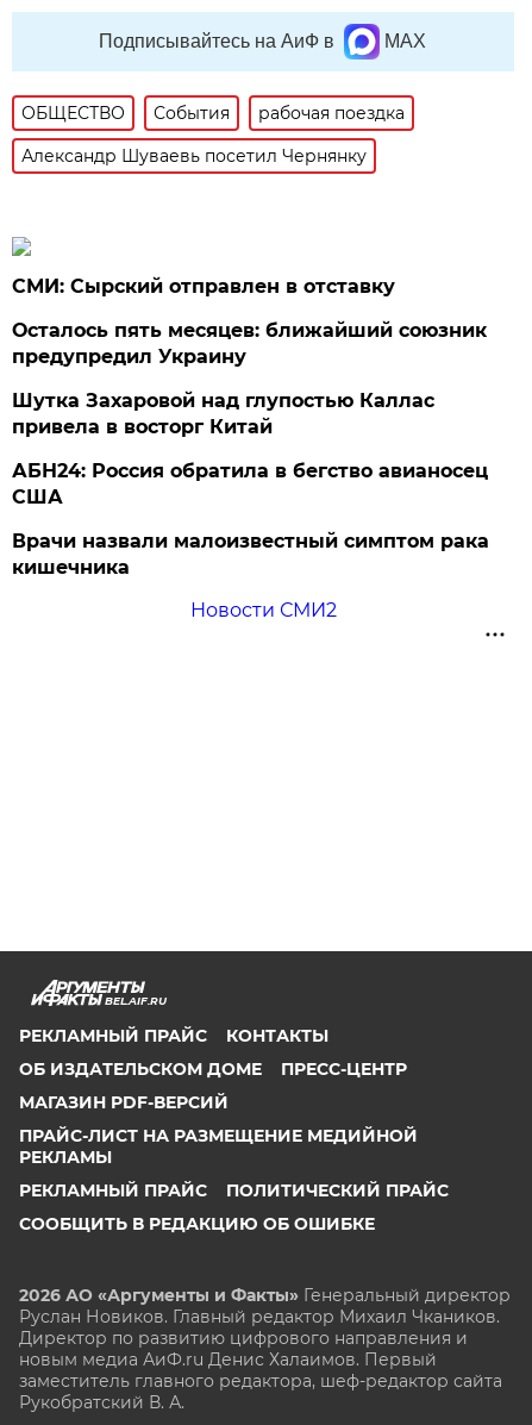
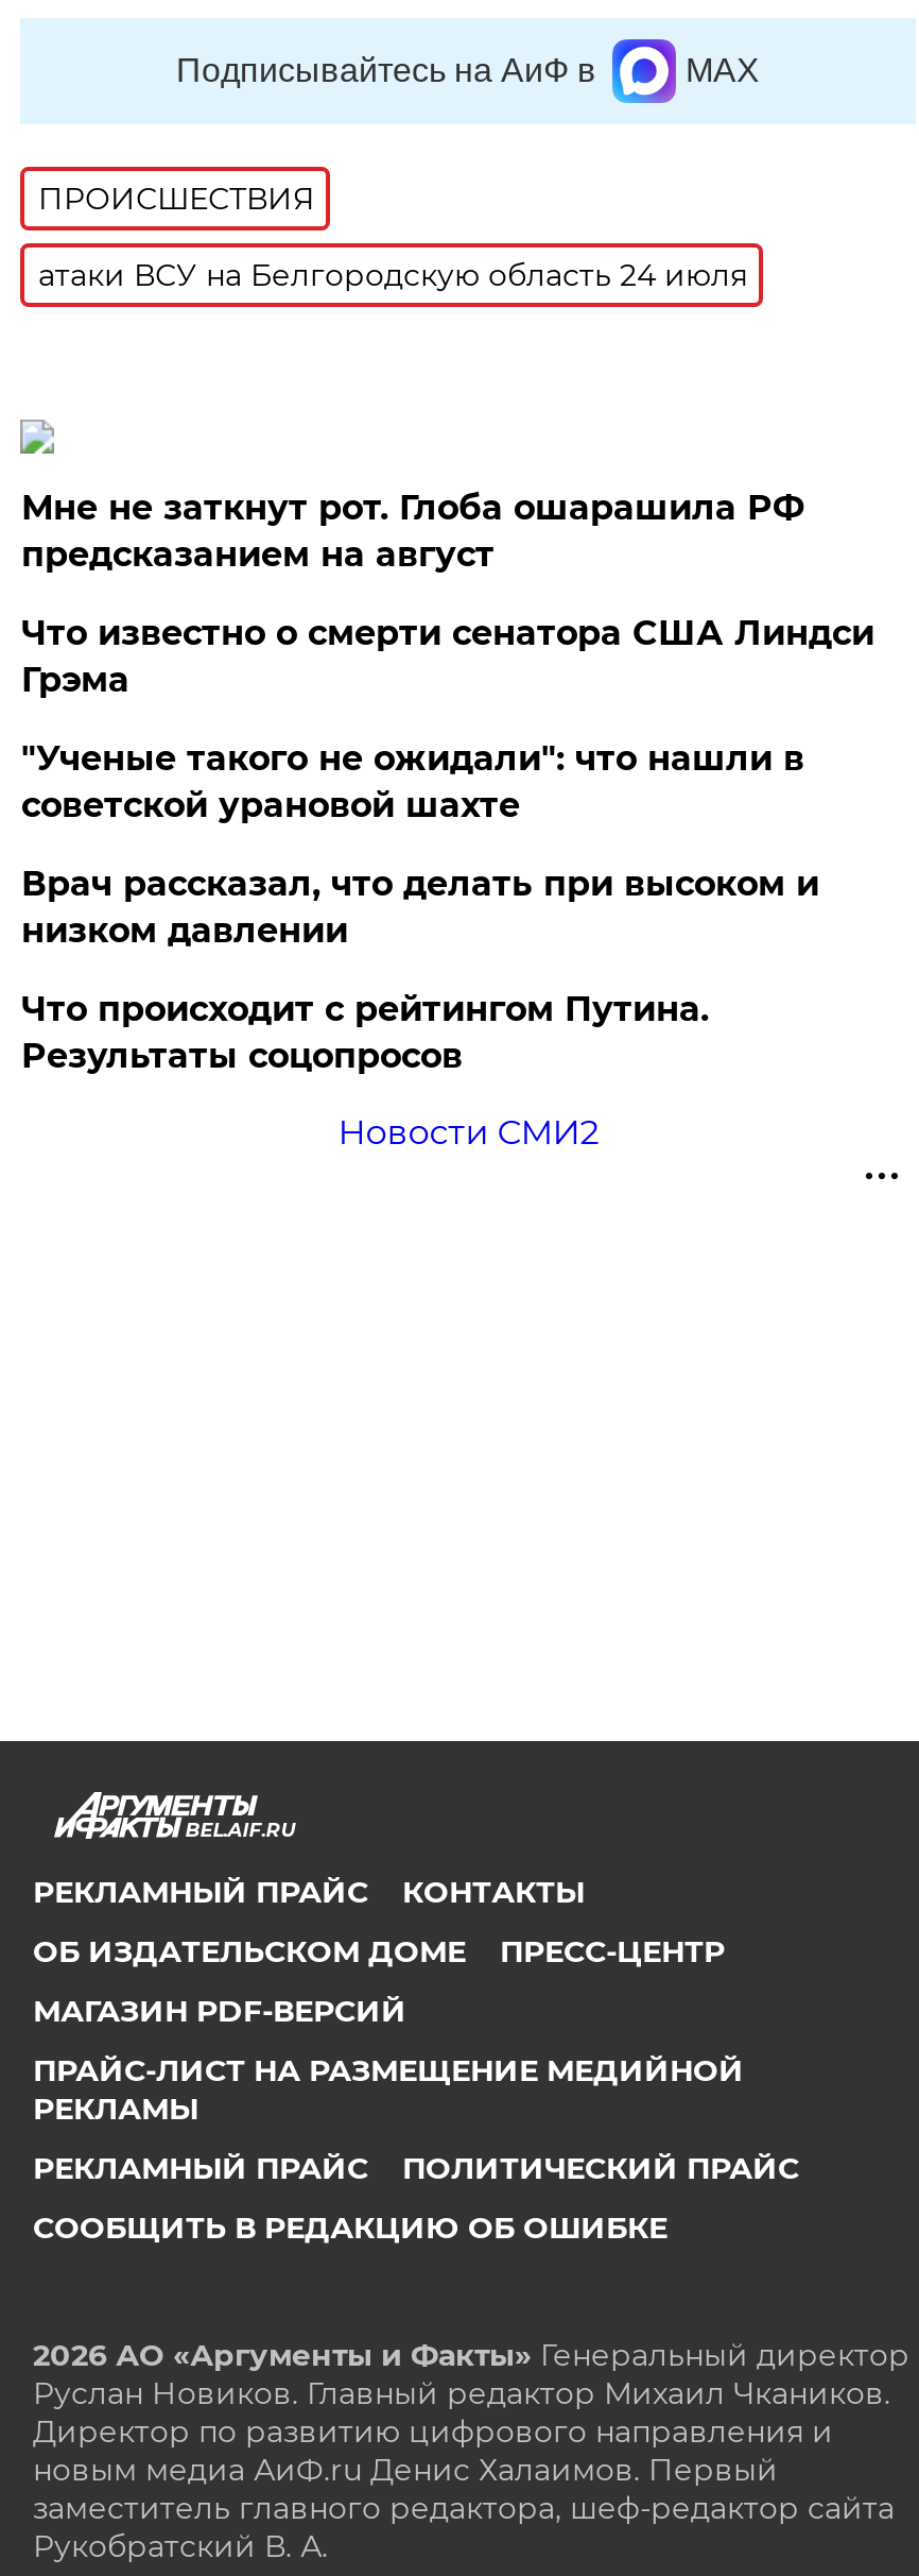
[22,102,405,123] ОБЩЕСТВО | События | рабочая поездка -> [38,179,314,217] ПРОИСШЕСТВИЯ
[22,145,367,166] Александр Шуваевь посетил Чернянку -> [38,255,747,293] атаки ВСУ на Белгородскую область 24 июля
[12,275,396,297] СМИ: Сырский отправлен в отставку -> [21,487,804,574] Мне не заткнут рот. Глоба ошарашила РФ | предсказанием на август
[12,319,487,367] Осталось пять месяцев: ближайший союзник | предупредил Украину -> [21,612,874,699] Что известно о смерти сенатора США Линдси | Грэма
[12,389,435,438] Шутка Захаровой над глупостью Каллас | привела в восторг Китай -> [21,737,804,825] "Ученые такого не ожидали": что нашли в | советской урановой шахте
[12,459,488,508] АБН24: Россия обратила в бегство авианосец | США -> [21,863,819,950] Врач рассказал, что делать при высоком и | низком давлении
[12,529,490,578] Врачи назвали малоизвестный симптом рака | кишечника -> [21,988,709,1075] Что происходит с рейтингом Путина. | Результаты соцопросов

